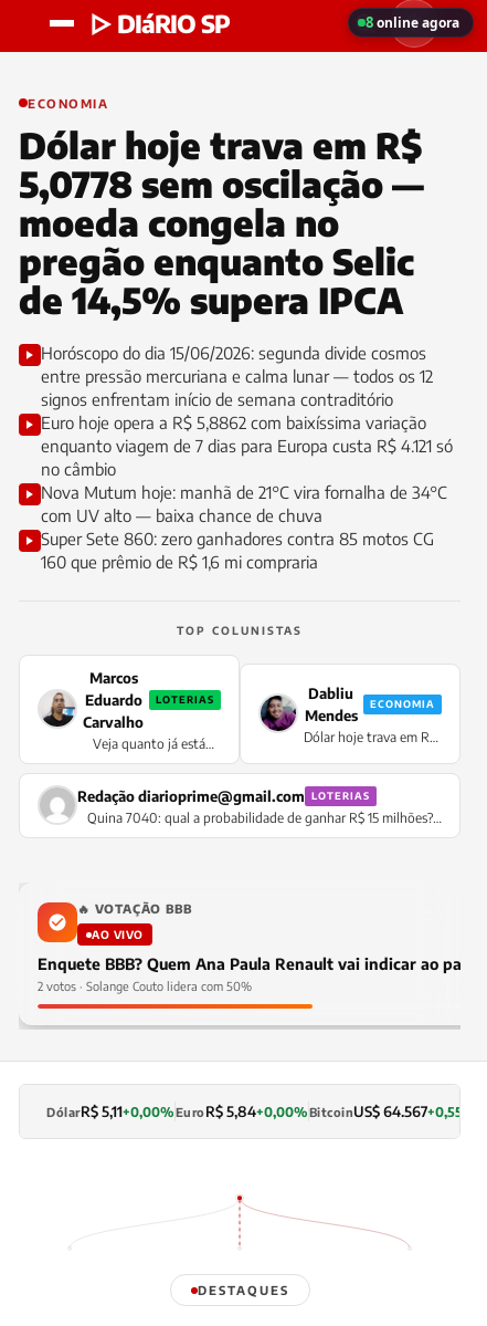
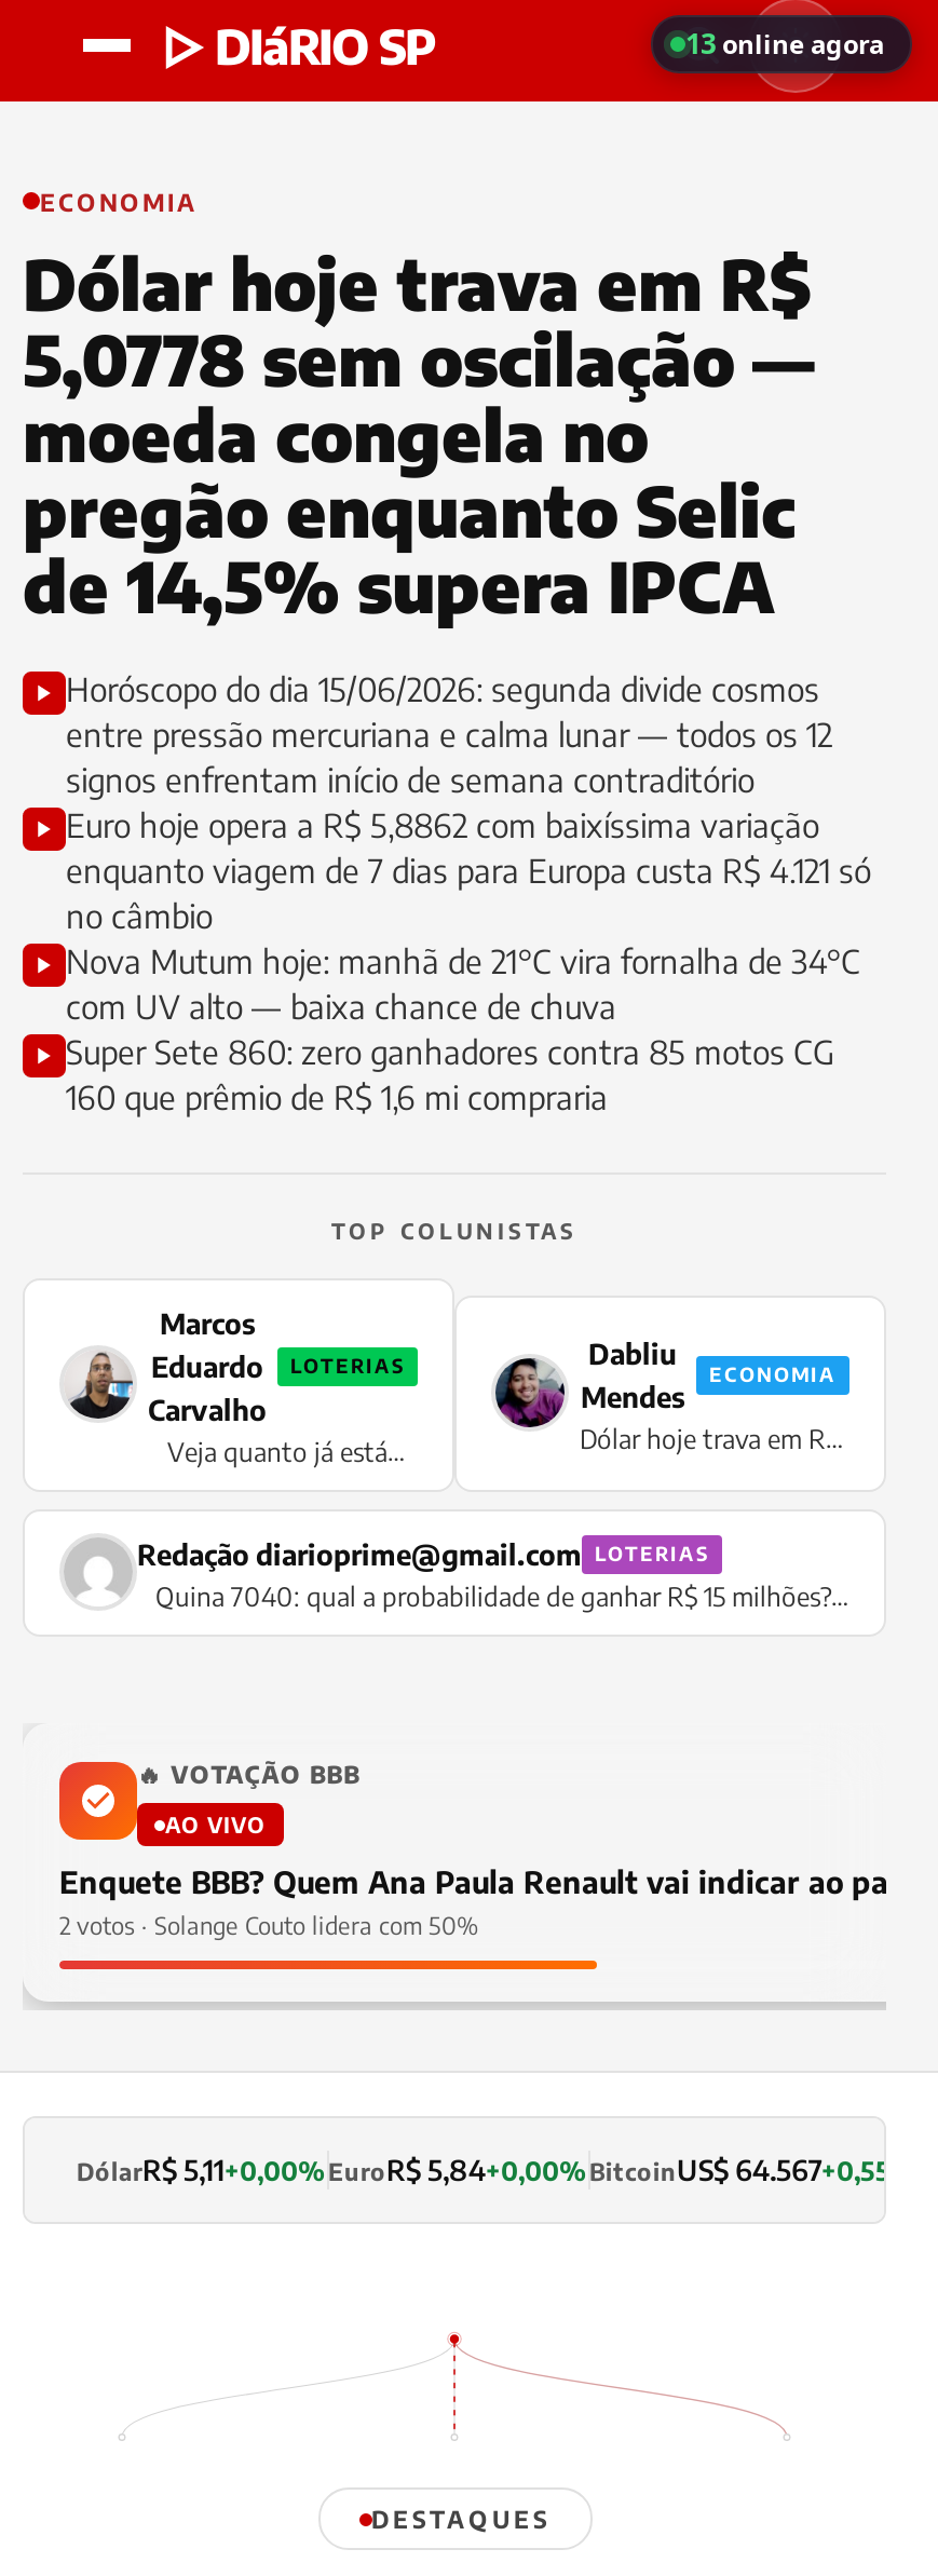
[366,12,459,32] 8 online agora -> [685,24,884,63] 13 online agora

